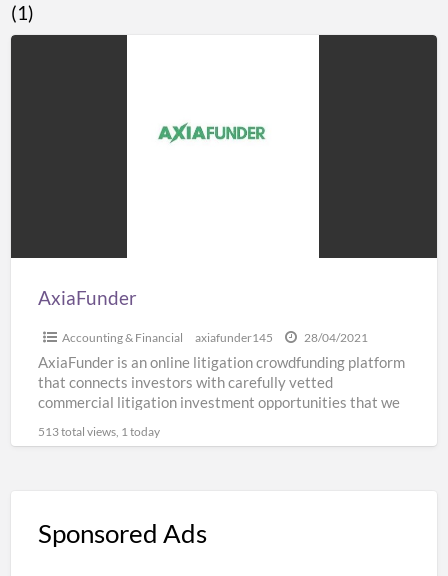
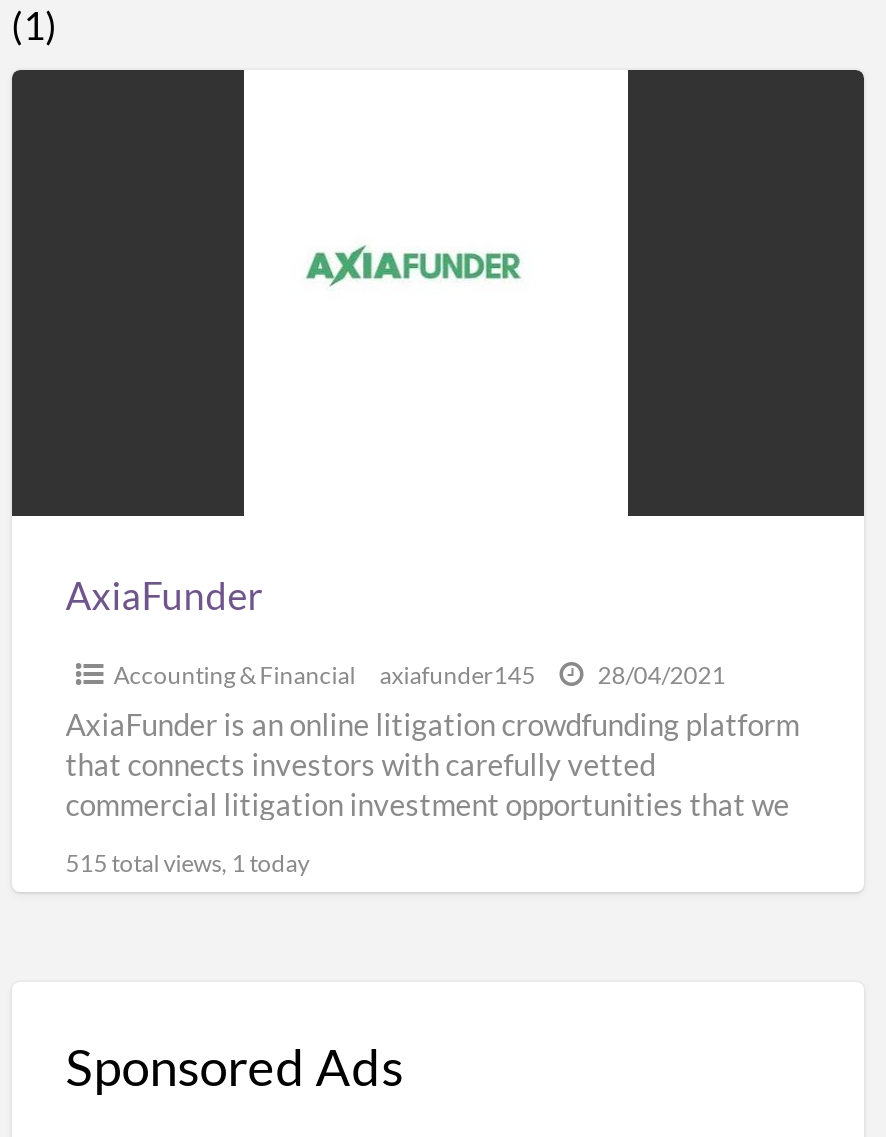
[38,424,160,439] 513 total views, 1 today -> [65,848,309,878] 515 total views, 1 today

